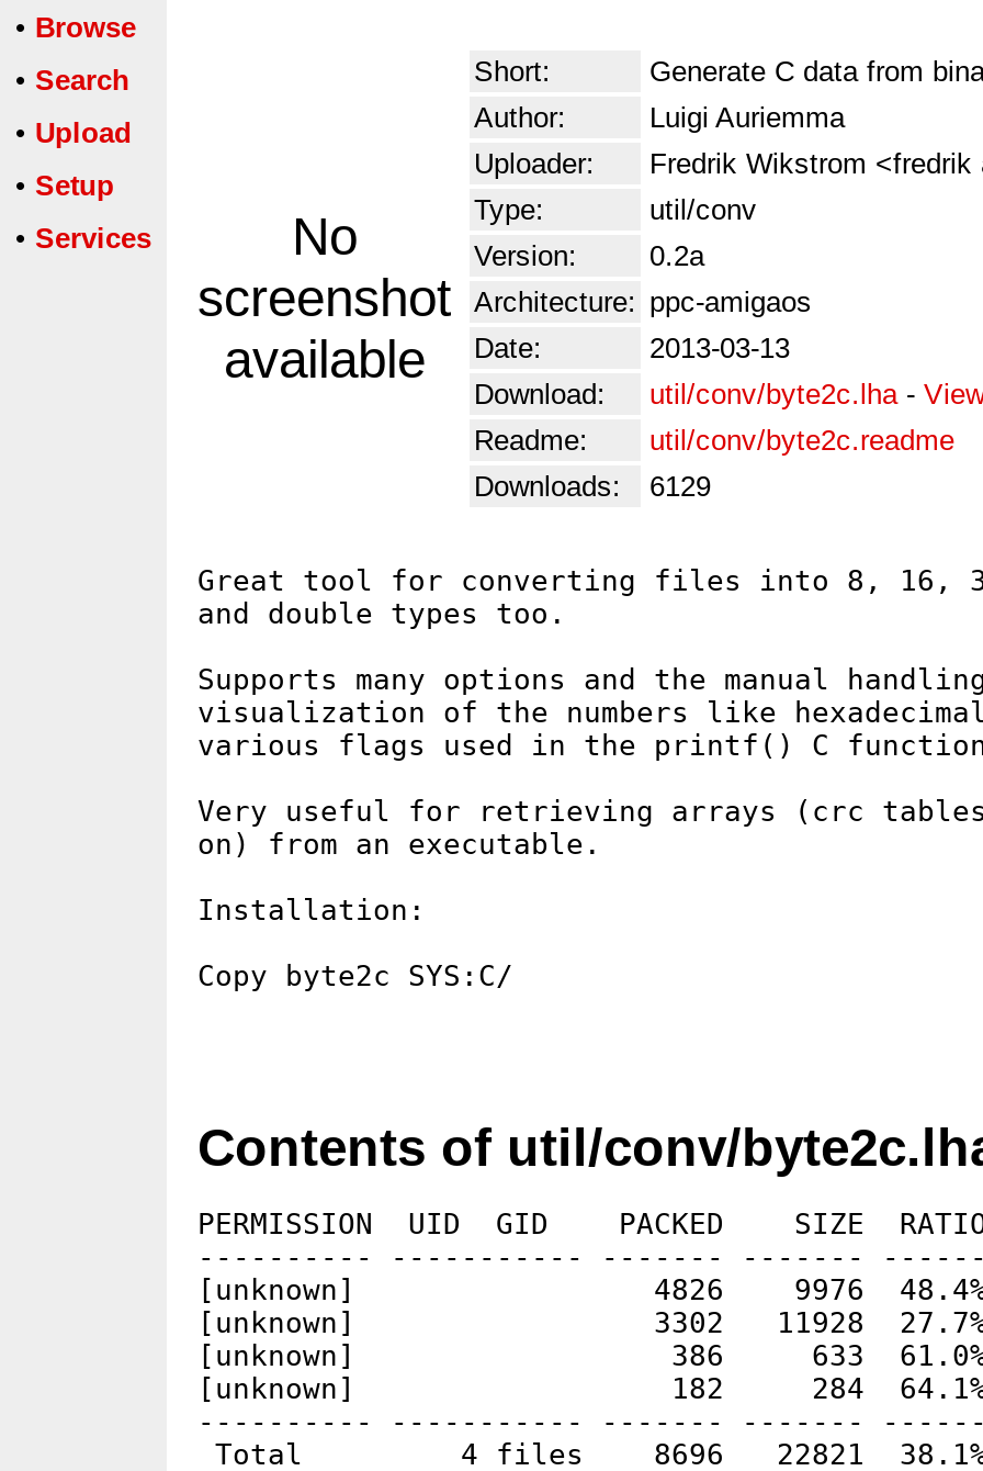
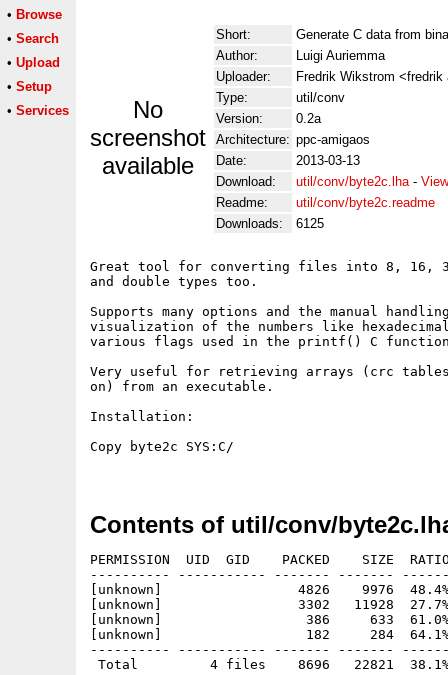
[474,470,711,503] Downloads: 6129 -> [216,216,324,231] Downloads: 6125

